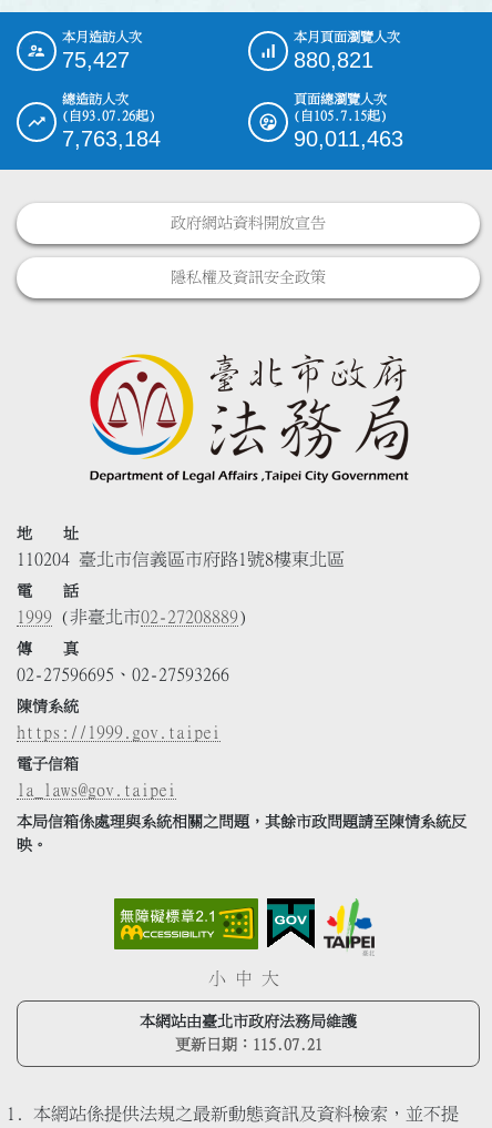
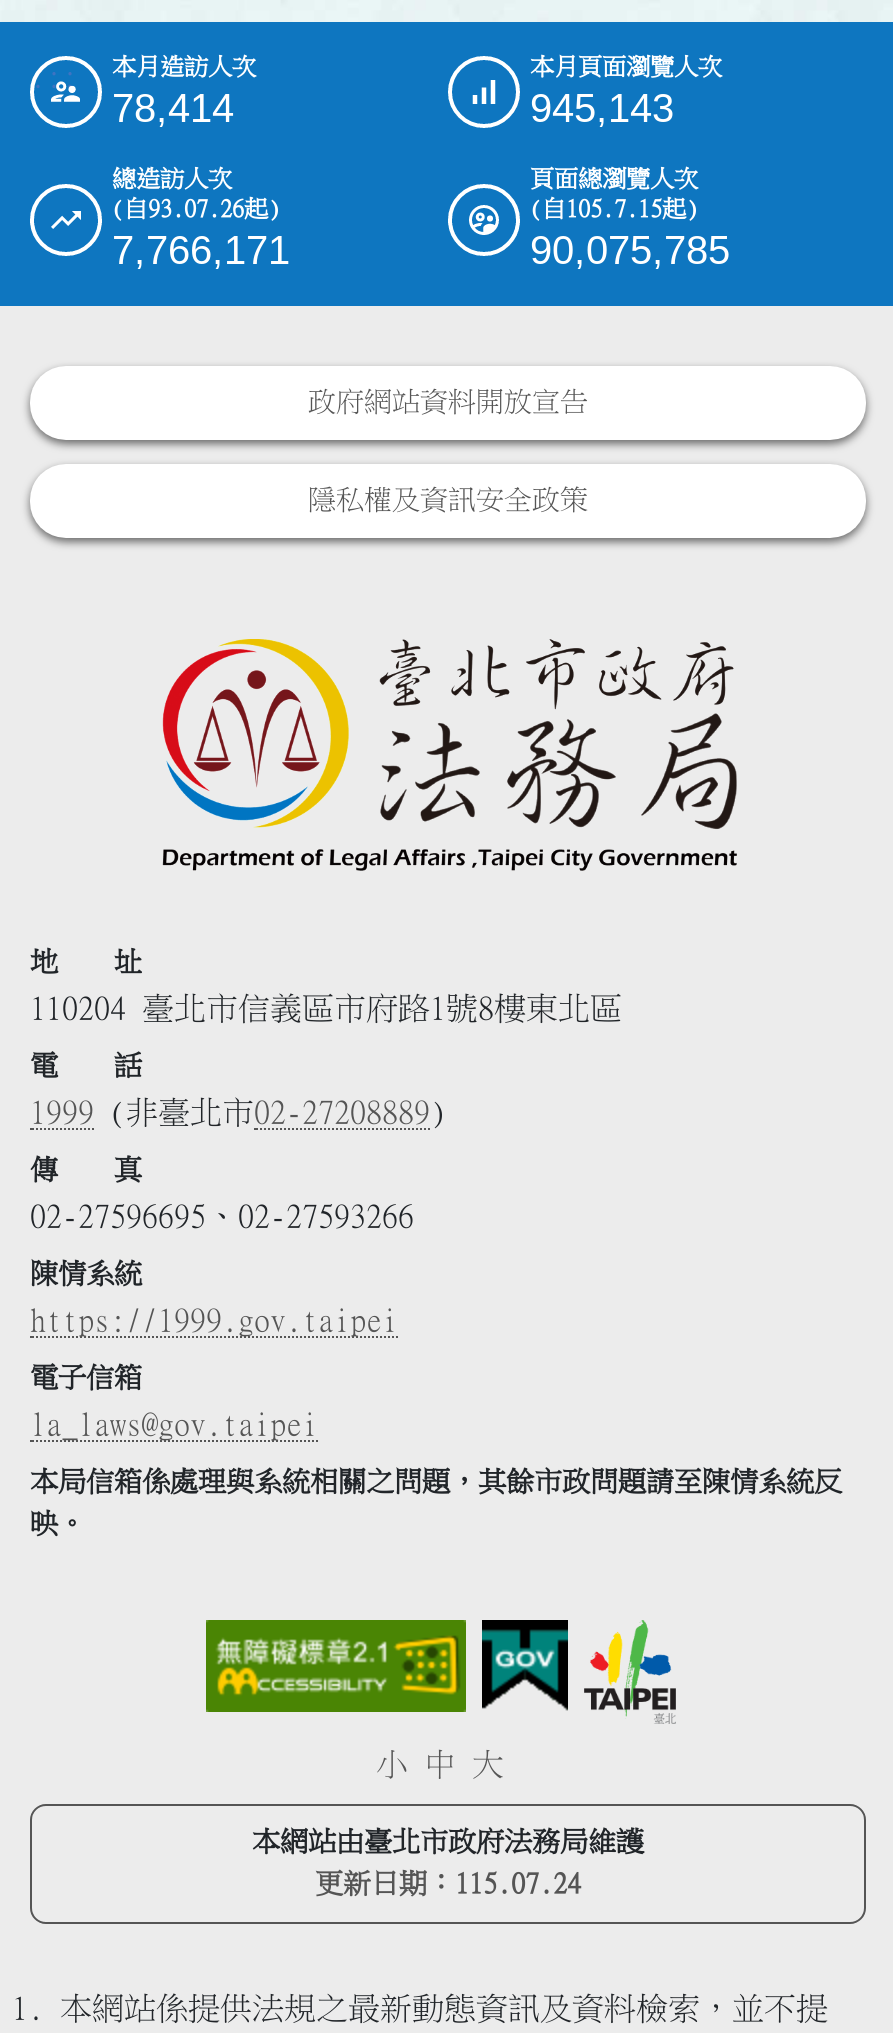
[62,47,130,72] 75,427 -> [112,85,234,129] 78,414
[294,47,373,72] 880,821 -> [530,85,674,129] 945,143
[62,126,161,150] 7,763,184 -> [112,227,290,271] 7,766,171
[294,126,403,150] 90,011,463 -> [530,227,730,271] 90,075,785
[175,1037,322,1052] 更新日期：115.07.21 -> [315,1869,581,1897] 更新日期：115.07.24

